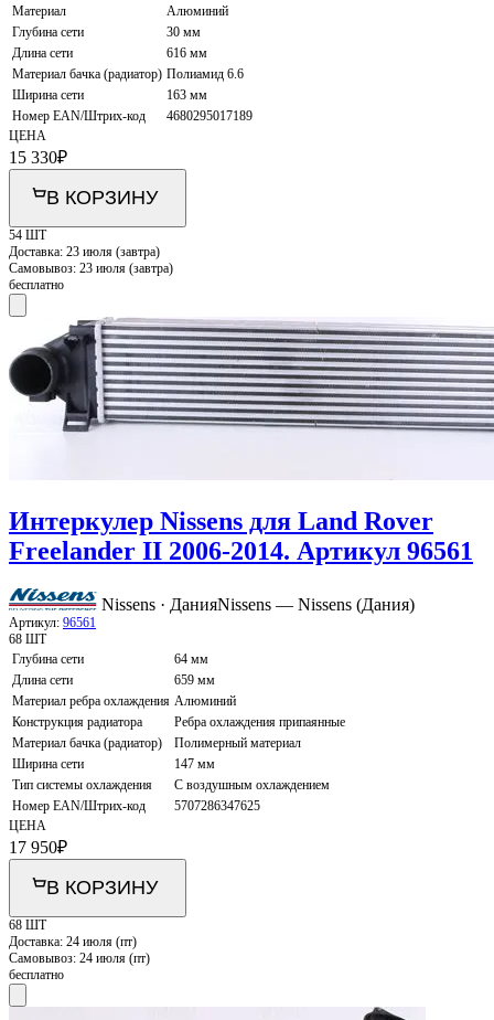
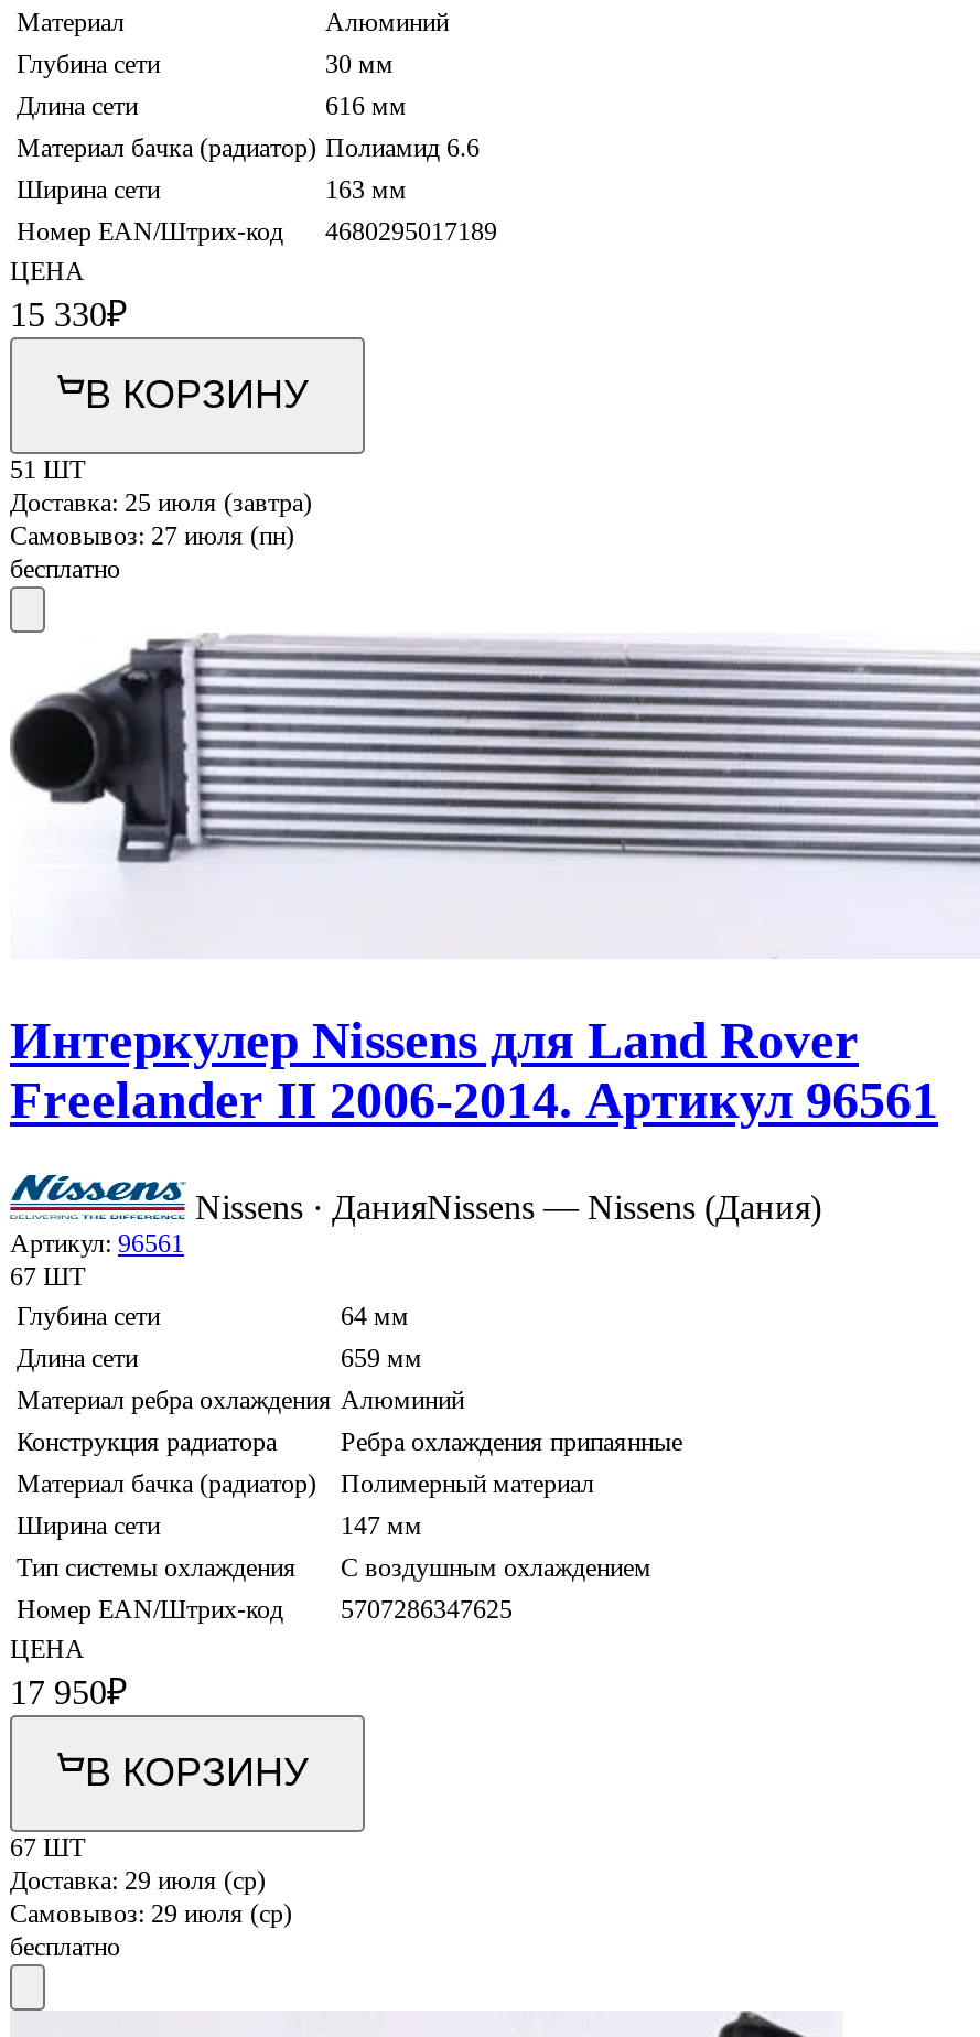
[9,228,46,243] 54 ШТ -> [10,454,85,485] 51 ШТ
[9,244,160,260] Доставка: 23 июля (завтра) -> [10,487,312,518] Доставка: 25 июля (завтра)
[9,261,173,276] Самовывоз: 23 июля (завтра) -> [10,520,294,551] Самовывоз: 27 июля (пн)
[9,631,46,647] 68 ШТ -> [10,1261,85,1292] 67 ШТ
[9,917,46,933] 68 ШТ -> [10,1832,85,1863] 67 ШТ
[9,934,137,949] Доставка: 24 июля (пт) -> [10,1865,266,1896] Доставка: 29 июля (ср)
[9,950,150,966] Самовывоз: 24 июля (пт) -> [10,1898,292,1929] Самовывоз: 29 июля (ср)

